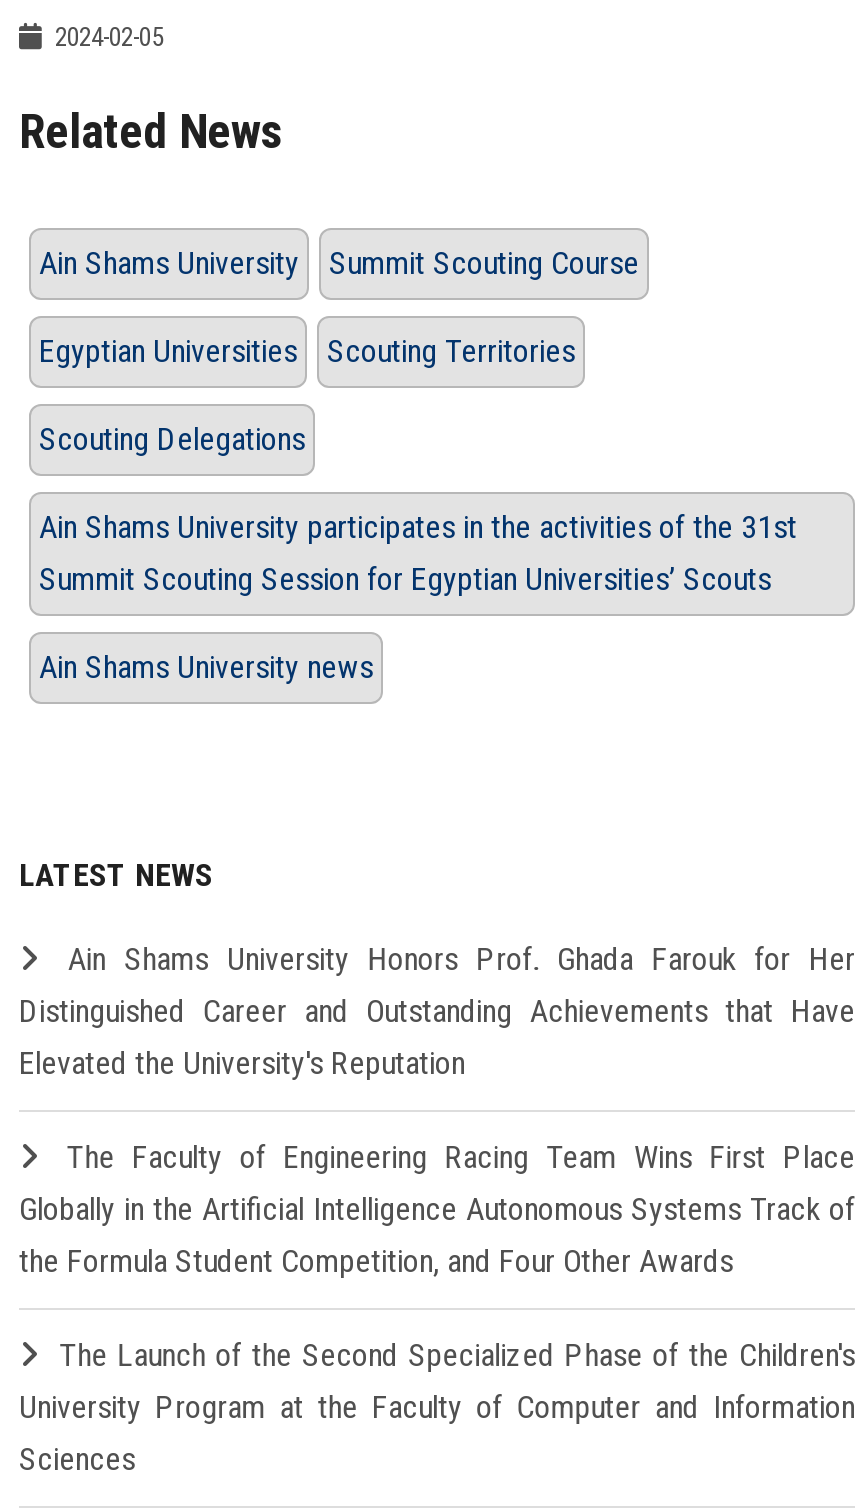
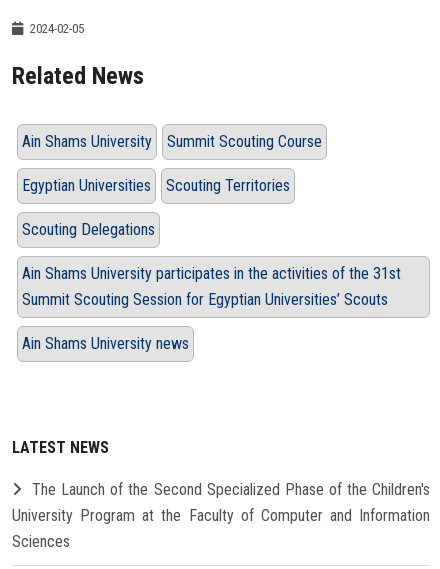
[19,941,855,1281] Ain Shams University Honors Prof. Ghada Farouk for Her | Distinguished Career and Outstanding Achievements that Have | Elevated the University's Reputation | The Faculty of Engineering Racing Team Wins First Place | Globally in the Artificial Intelligence Autonomous Systems Track of | the Formula Student Competition, and Four Other Awards -> none

